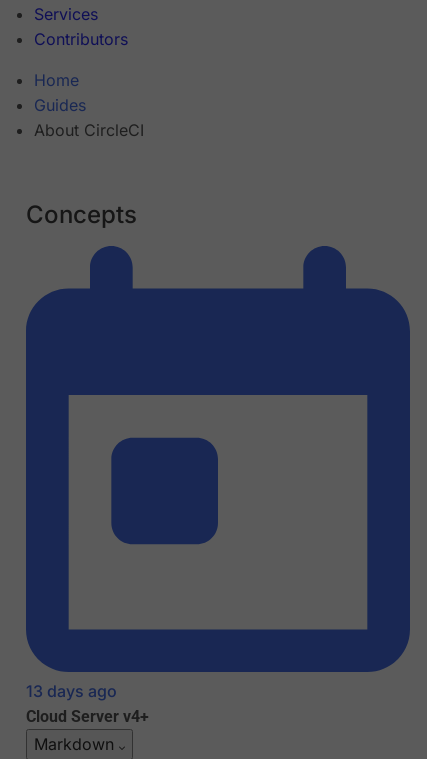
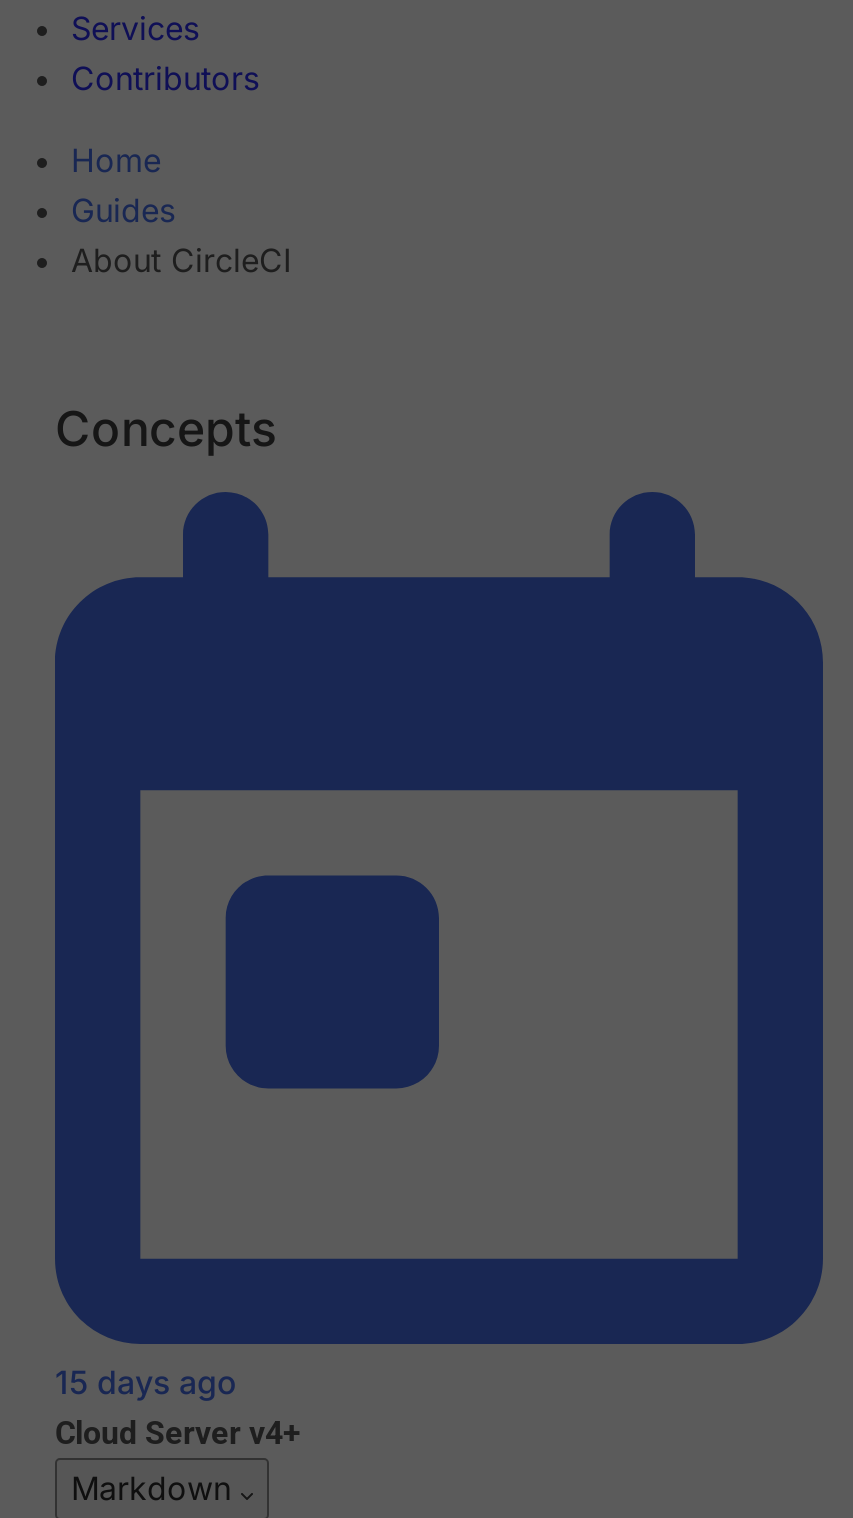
[26,681,117,701] 13 days ago -> [55,1363,237,1403] 15 days ago

